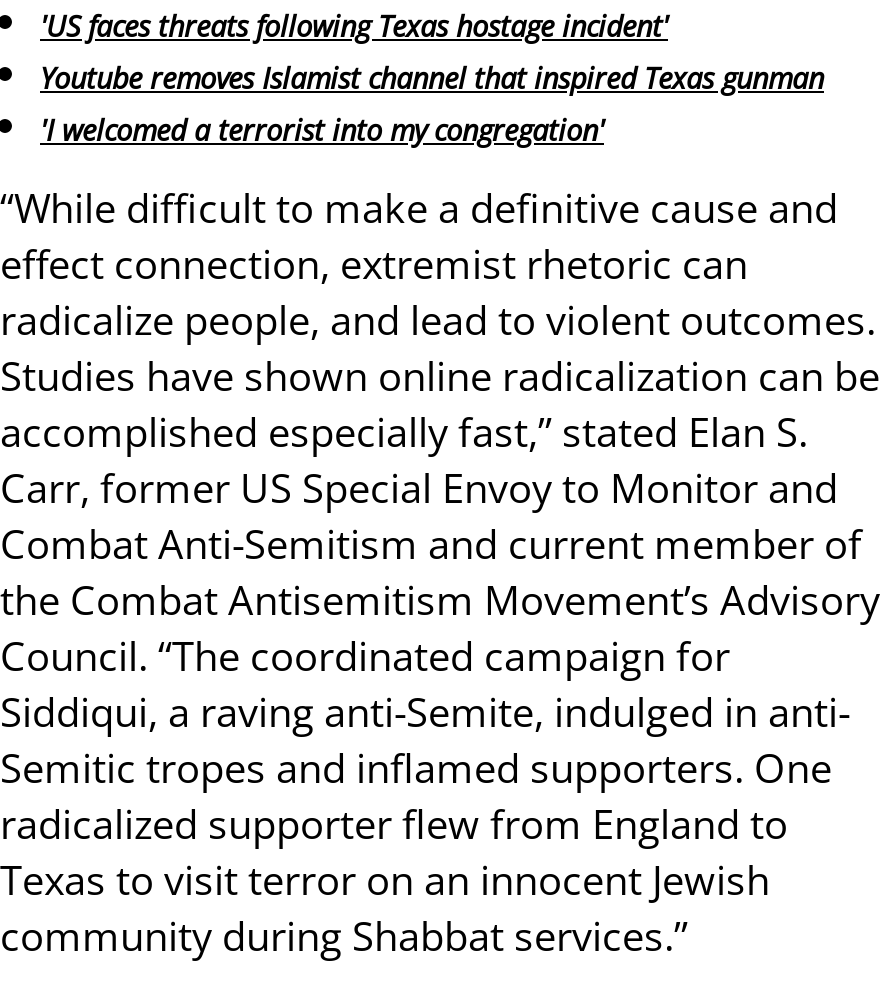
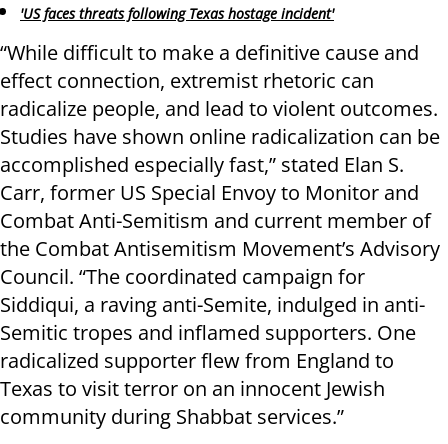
[40,59,824,149] Youtube removes Islamist channel that inspired Texas gunman | 'I welcomed a terrorist into my congregation' -> none

